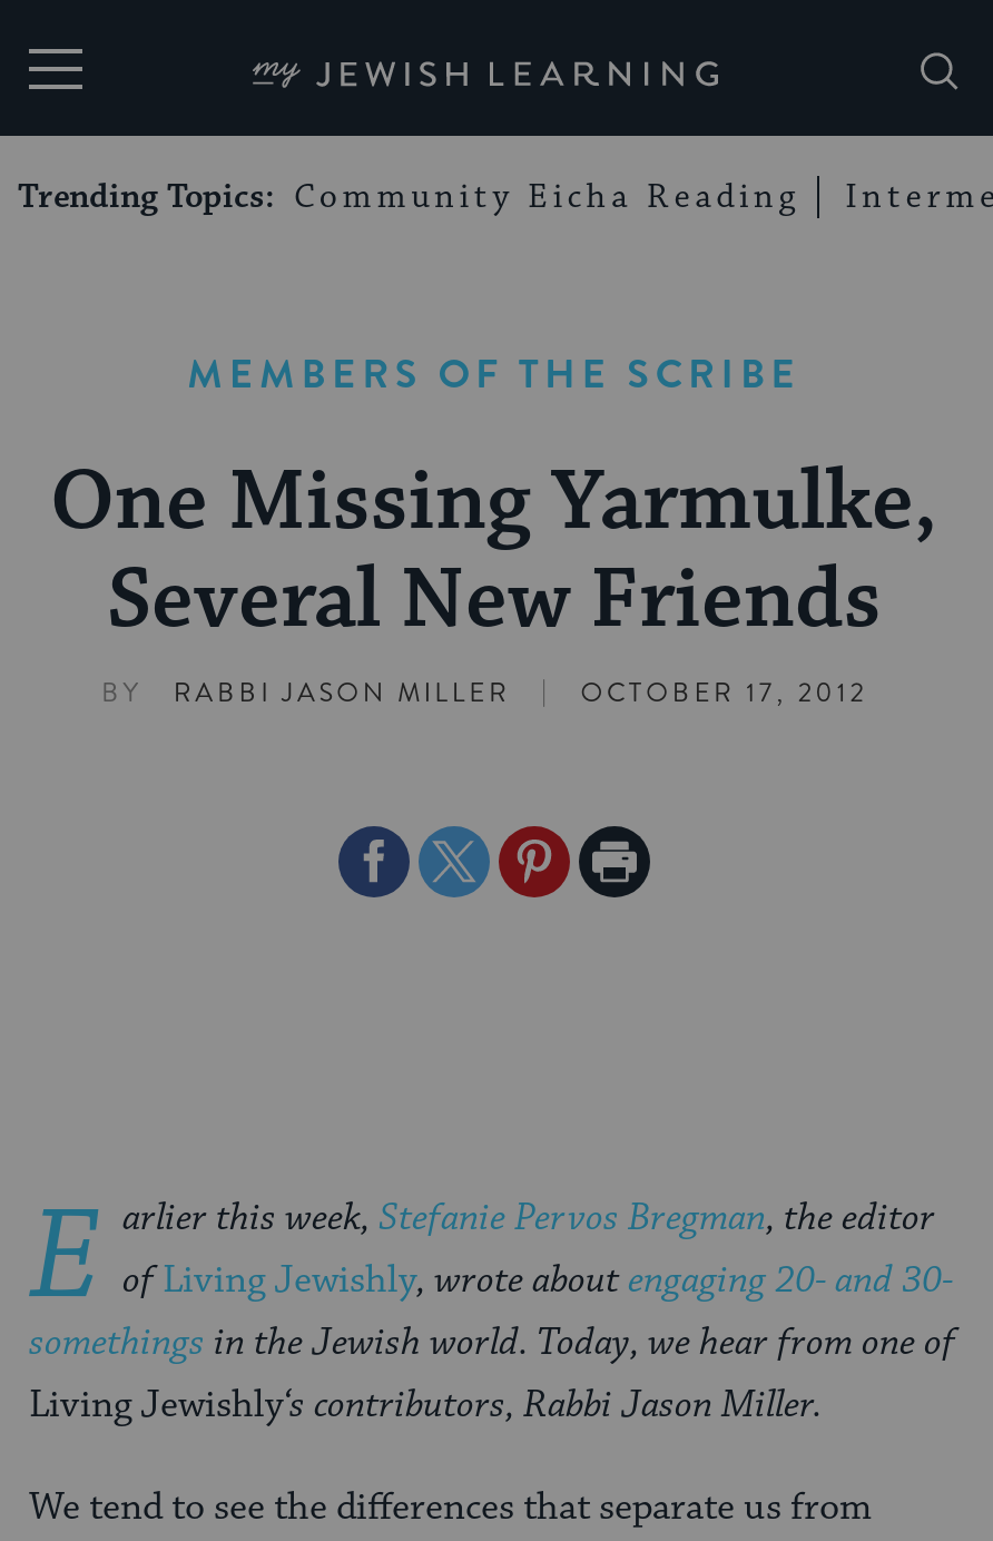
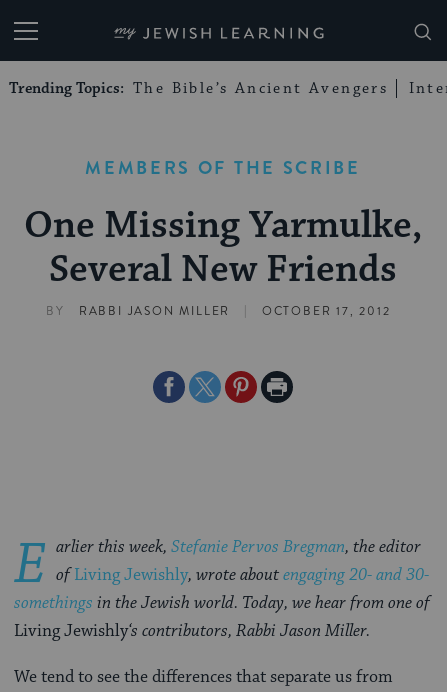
[18,176,800,218] Trending Topics: Community Eicha Reading -> [9,79,388,98] Trending Topics: The Bible’s Ancient Avengers

